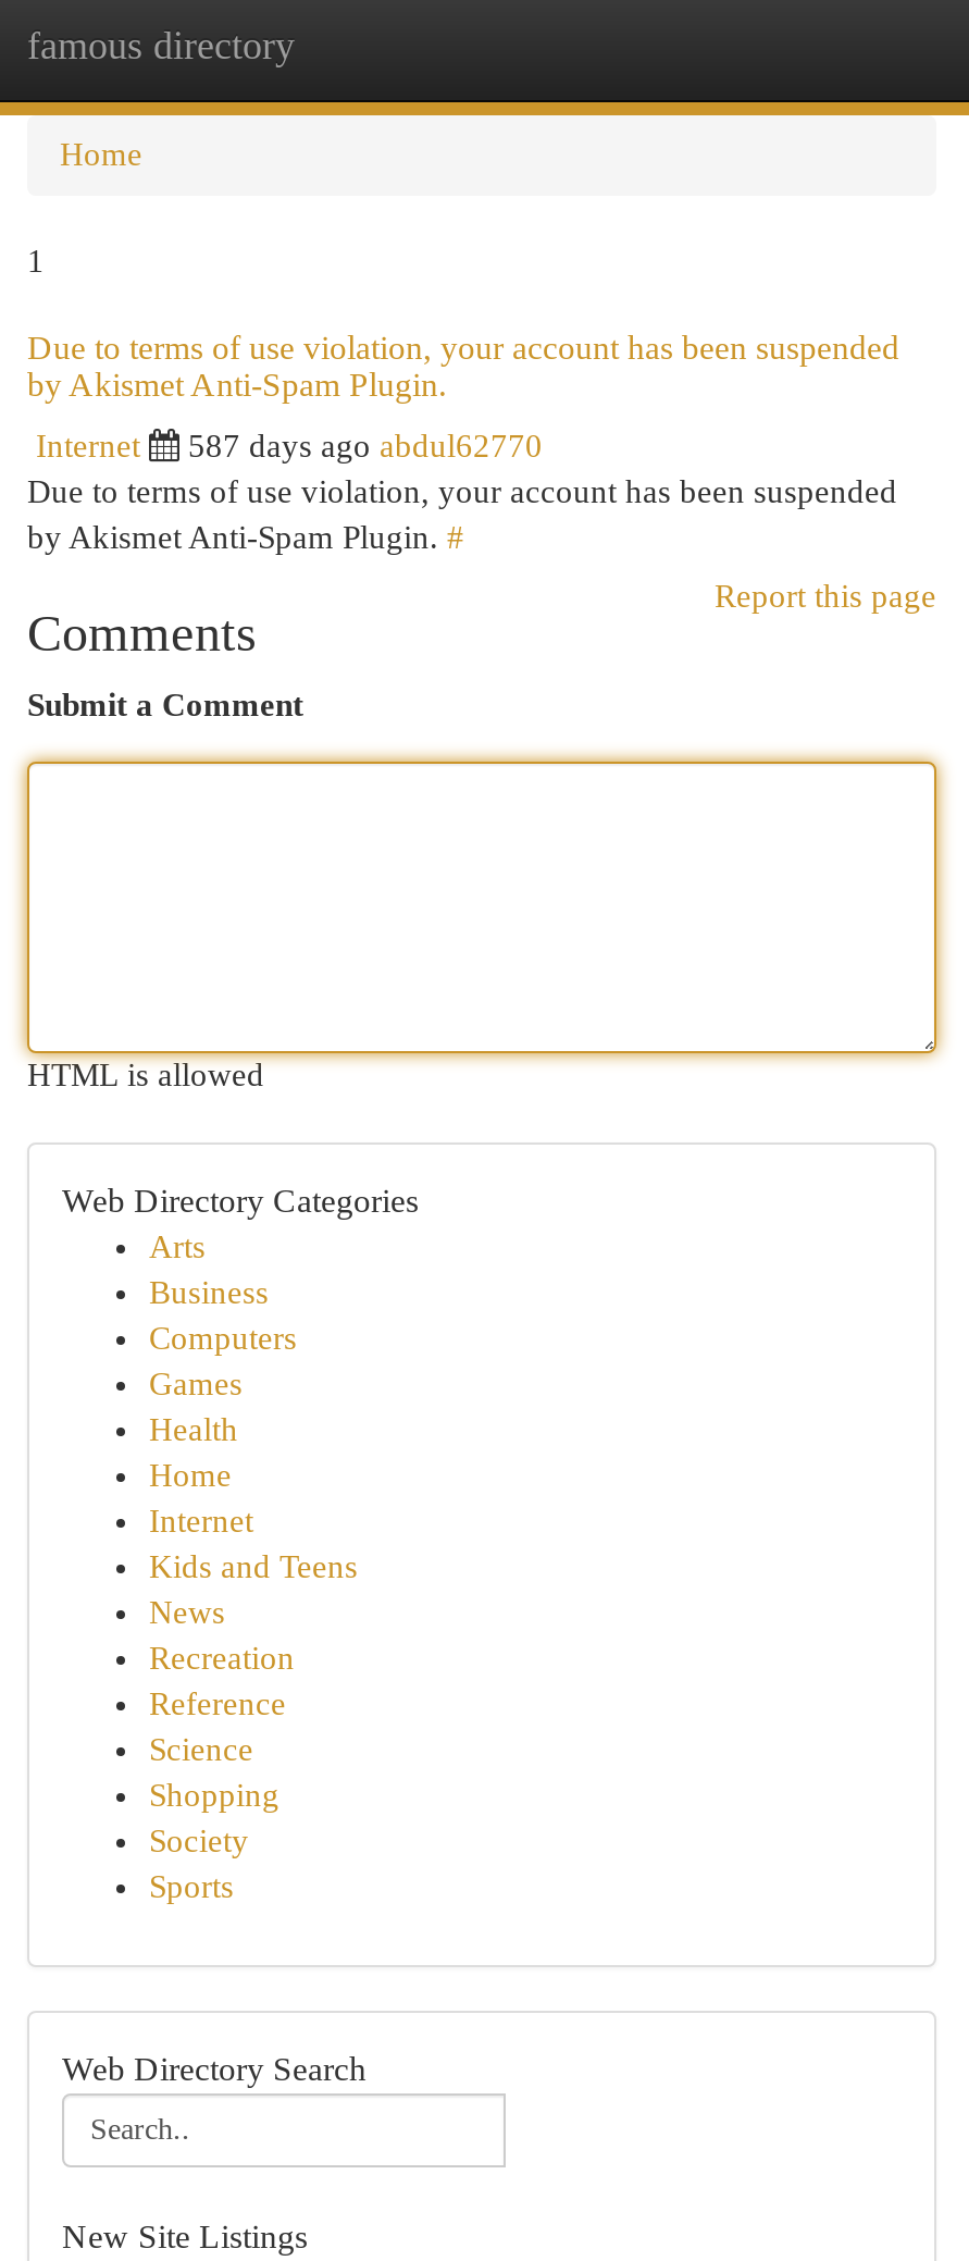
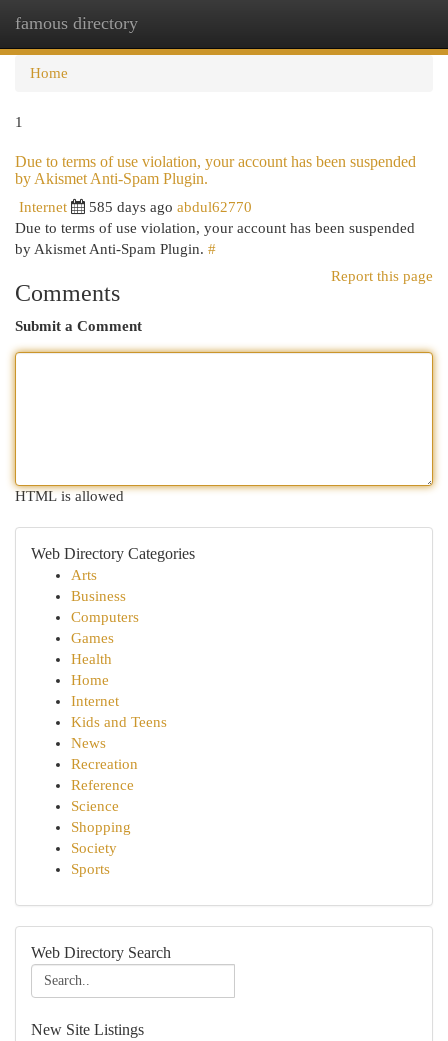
[188,429,543,464] 587 days ago abdul62770 -> [89,199,252,215] 585 days ago abdul62770

